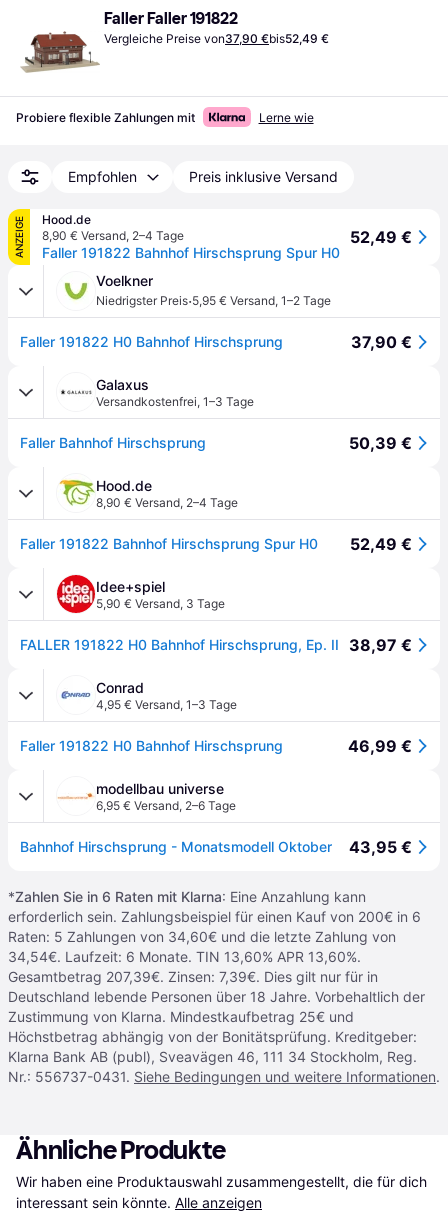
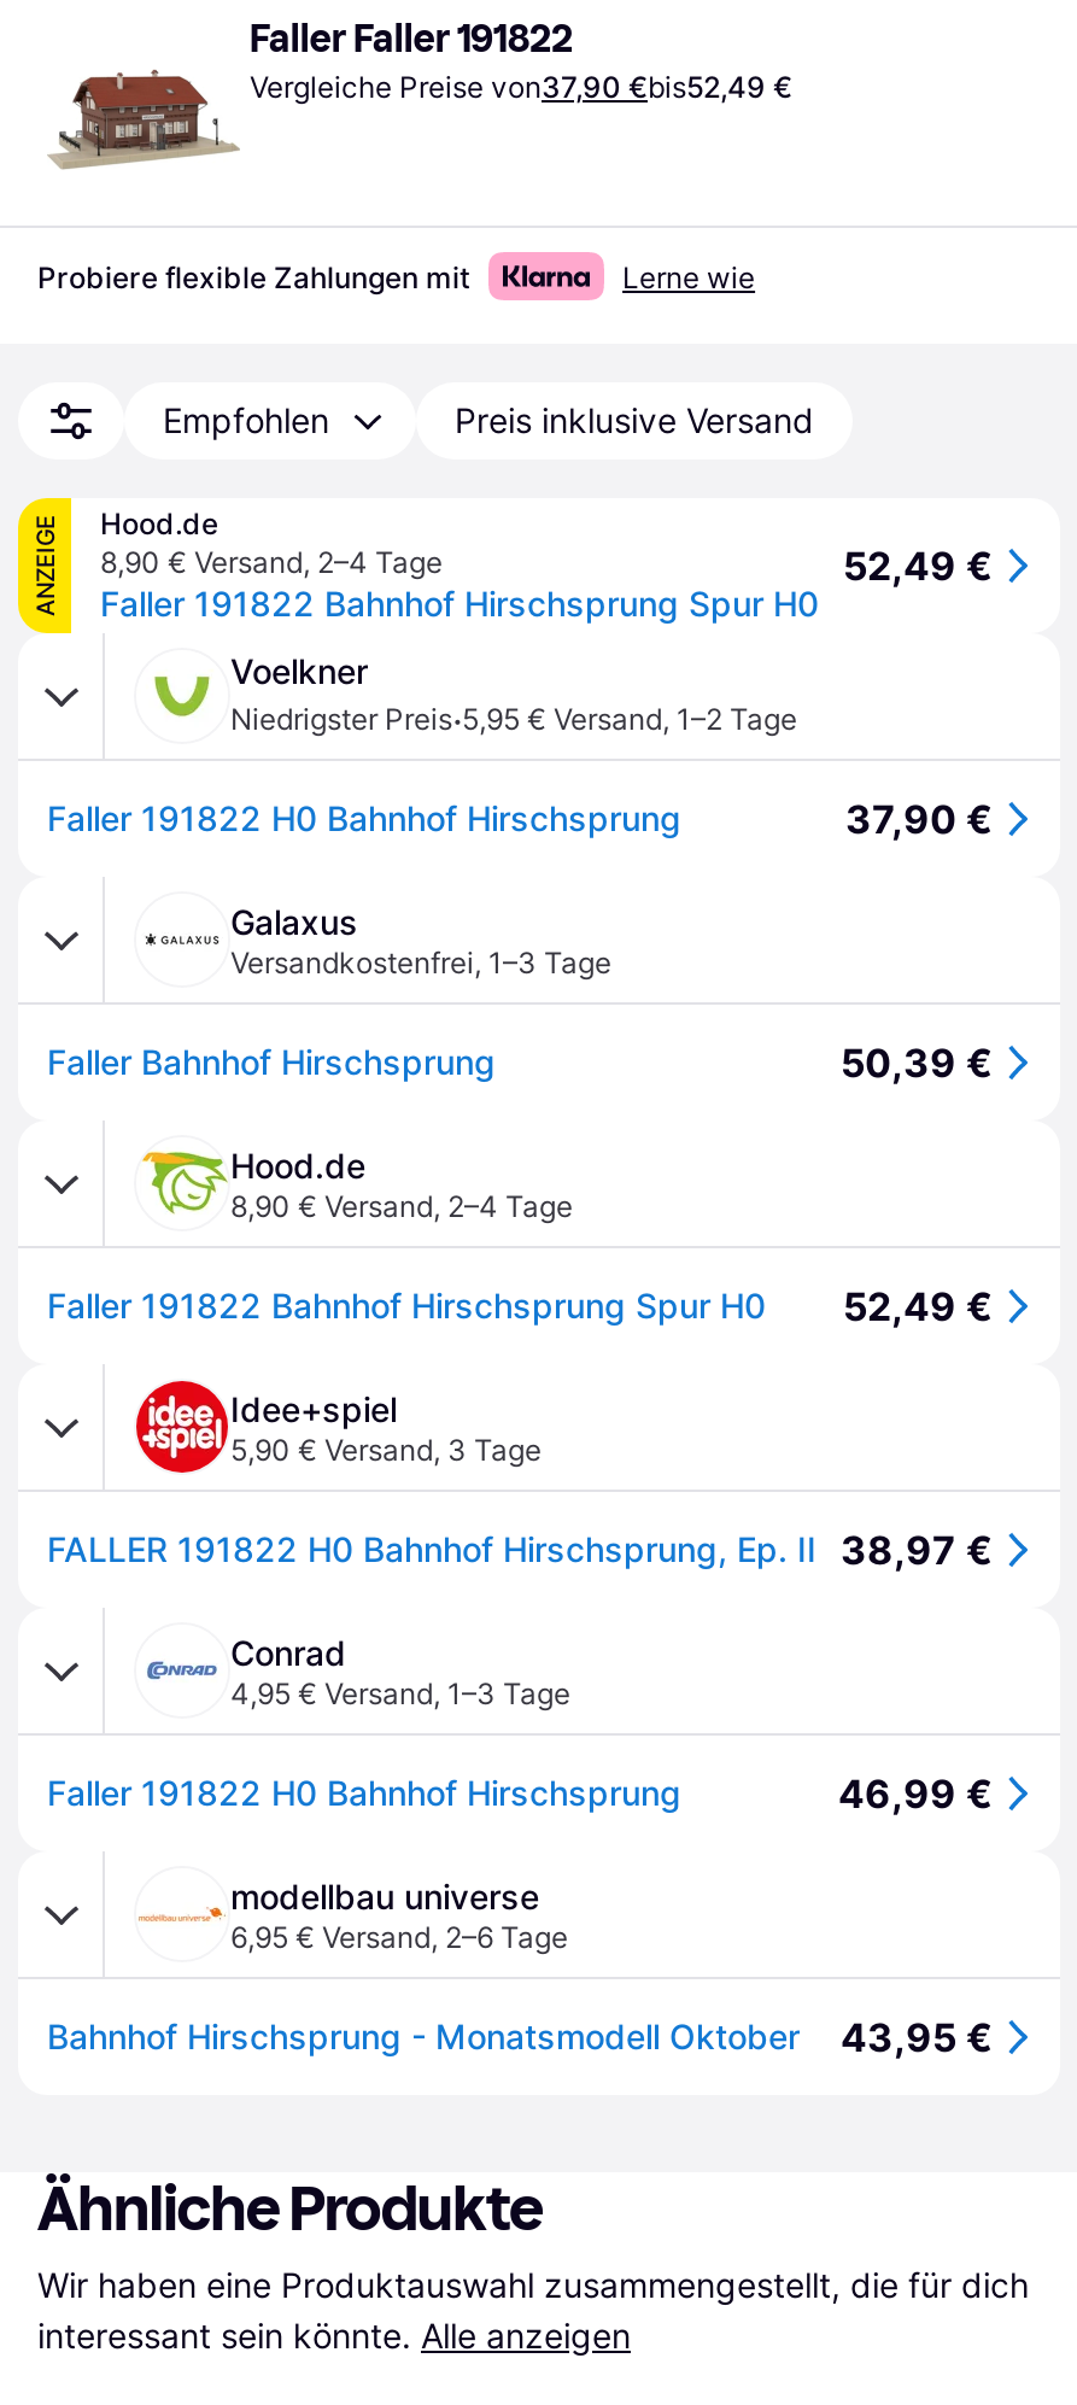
[8,888,440,1085] *Zahlen Sie in 6 Raten mit Klarna: Eine Anzahlung kann | erforderlich sein. Zahlungsbeispiel für einen Kauf von 200€ in 6 | Raten: 5 Zahlungen von 34,60€ und die letzte Zahlung von | 34,54€. Laufzeit: 6 Monate. TIN 13,60% APR 13,60%. | Gesamtbetrag 207,39€. Zinsen: 7,39€. Dies gilt nur für in | Deutschland lebende Personen über 18 Jahre. Vorbehaltlich der | Zustimmung von Klarna. Mindestkaufbetrag 25€ und | Höchstbetrag abhängig von der Bonitätsprüfung. Kreditgeber: | Klarna Bank AB (publ), Sveavägen 46, 111 34 Stockholm, Reg. | Nr.: 556737-0431. Siehe Bedingungen und weitere Informationen. -> none

